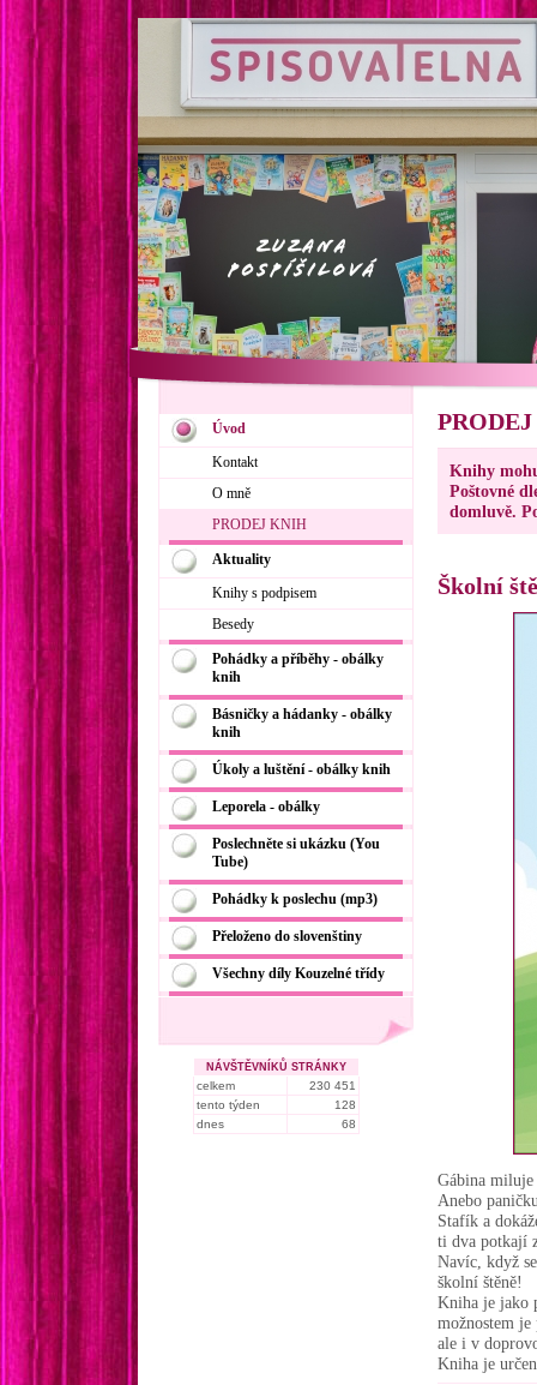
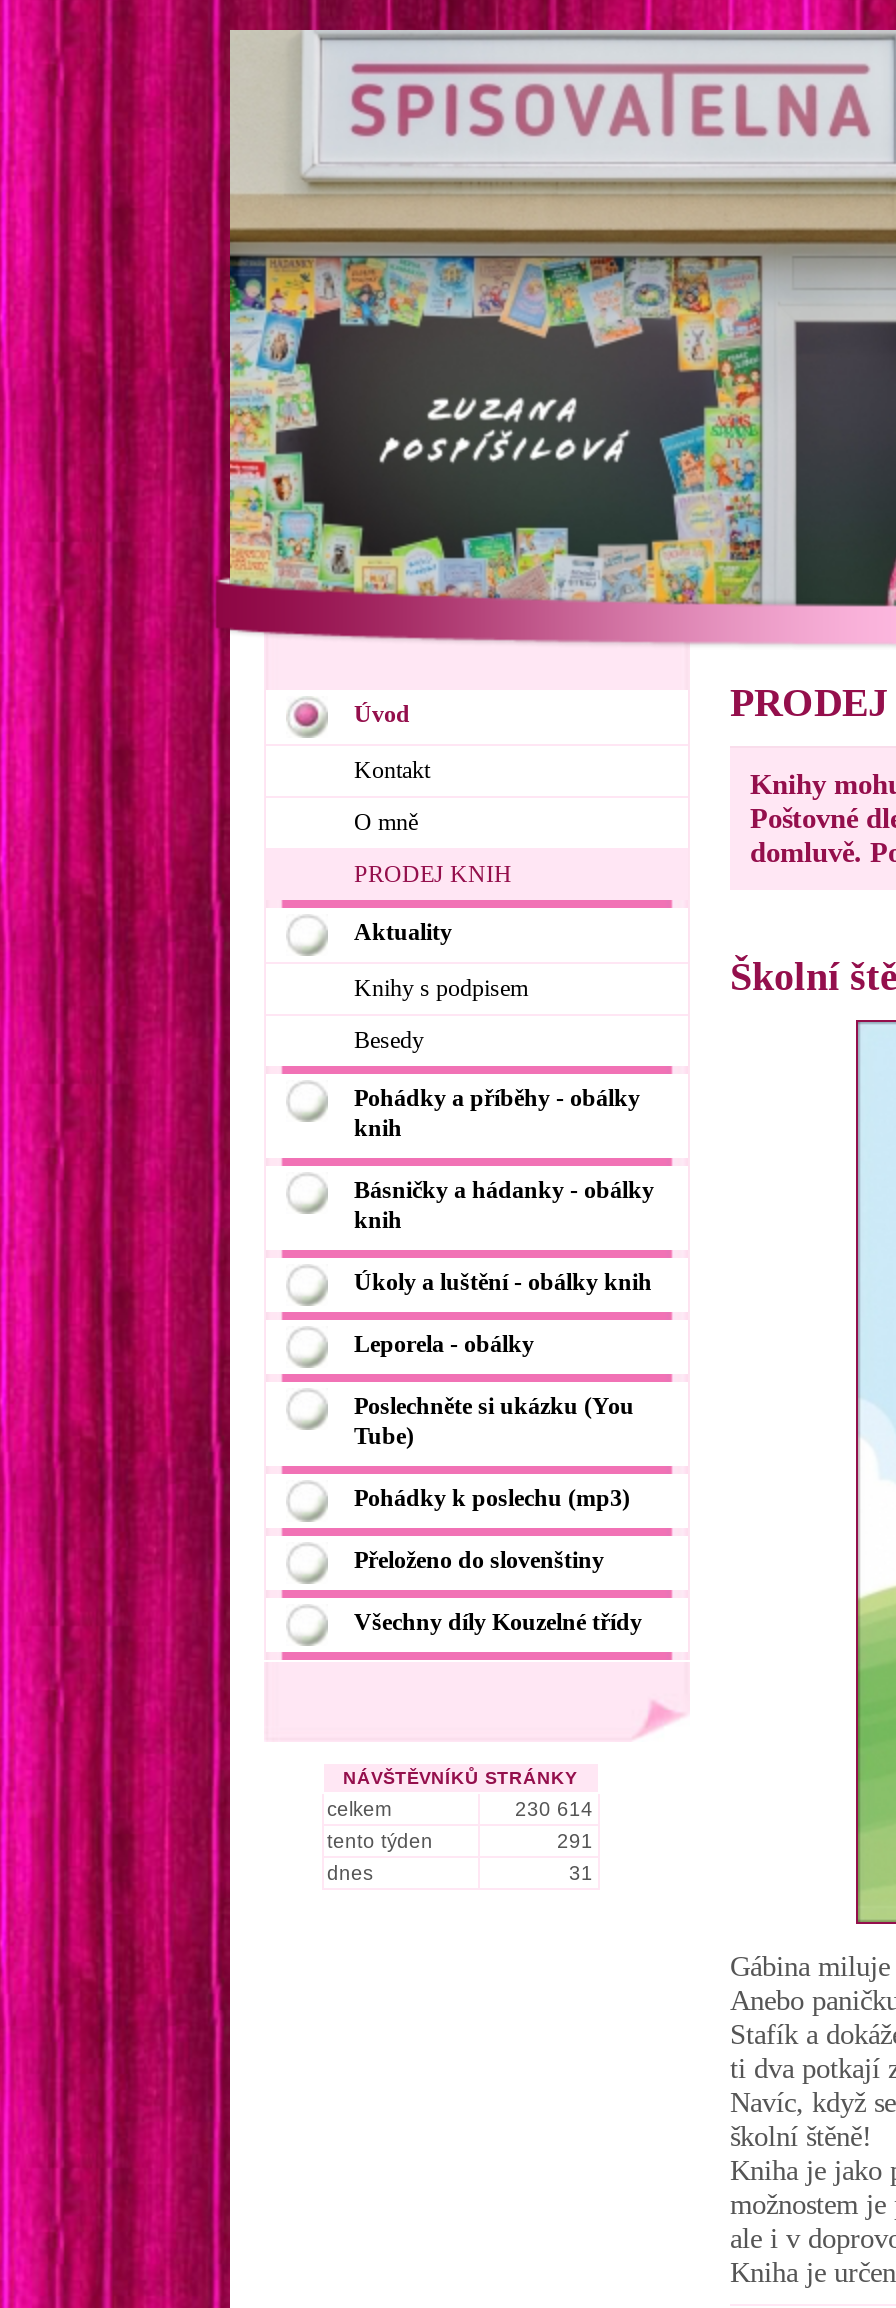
[309,1079,355,1092] 230 451 -> [515,1798,593,1820] 230 614
[334,1098,355,1111] 128 -> [557,1830,593,1852] 291
[341,1117,355,1131] 68 -> [569,1862,593,1884] 31

